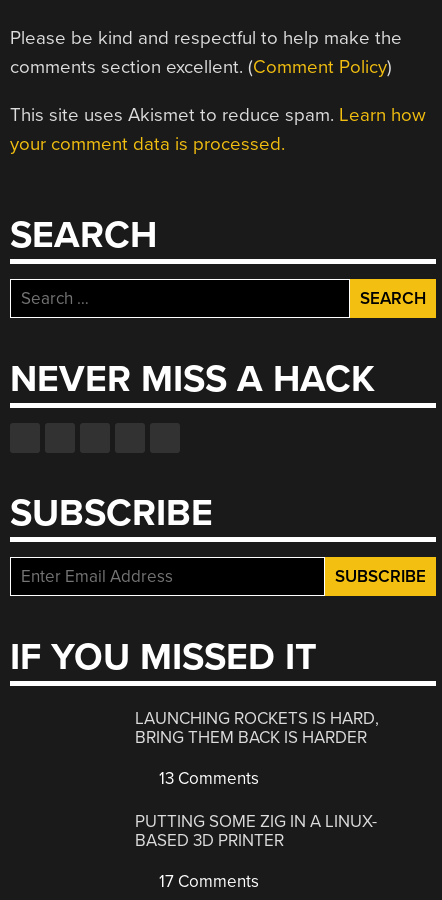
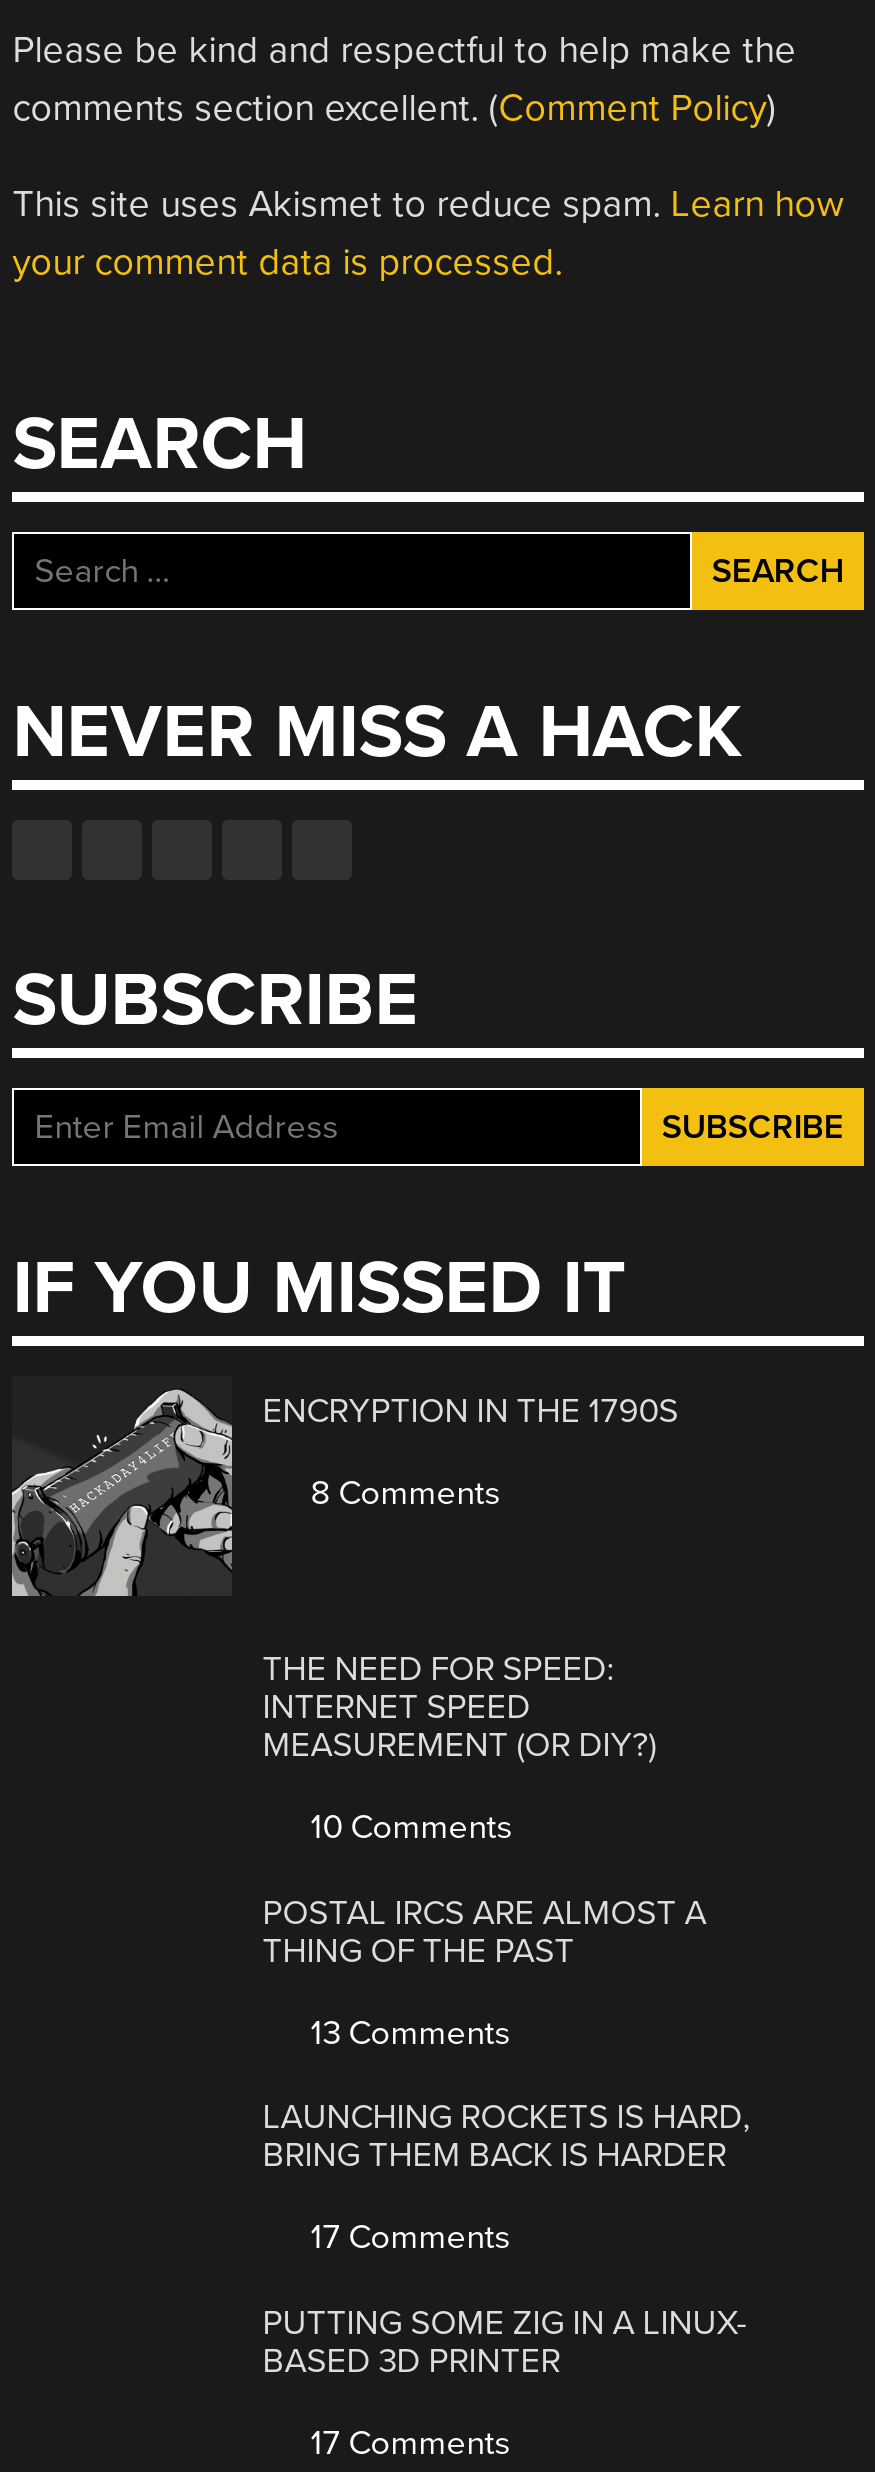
none -> [10,1388,678,1598] [image] | ENCRYPTION IN THE 1790S | 8 Comments
none -> [262,1649,706,2054] THE NEED FOR SPEED: | INTERNET SPEED | MEASUREMENT (OR DIY?) | 10 Comments | POSTAL IRCS ARE ALMOST A | THING OF THE PAST | 13 Comments
[155,768,259,789] 13 Comments -> [302,2217,510,2259] 17 Comments

